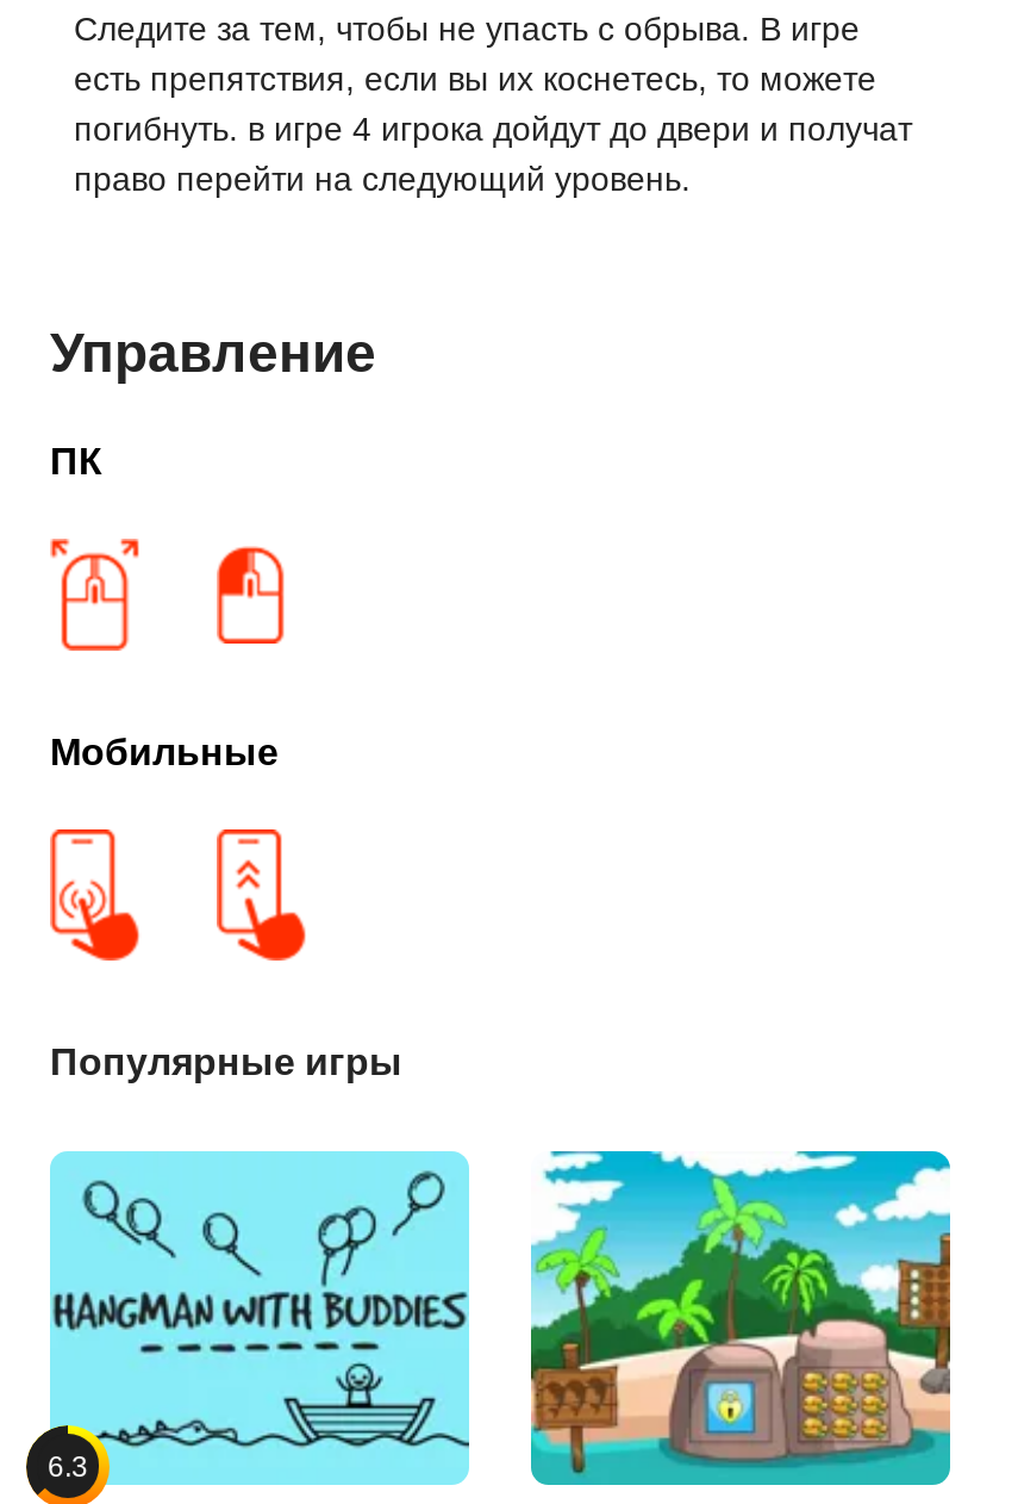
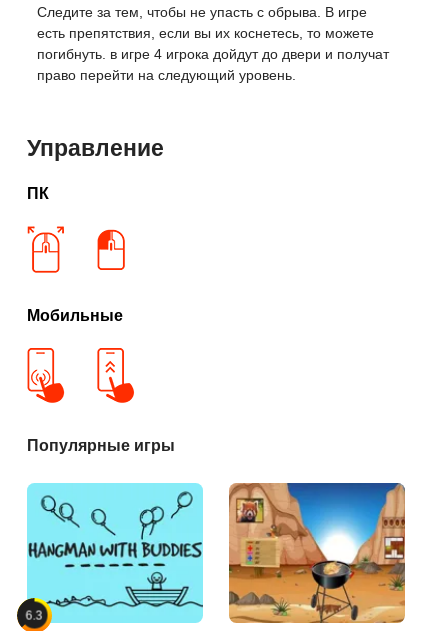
[529,1149,953,1487] [image] -> [228,482,406,624] [image]

